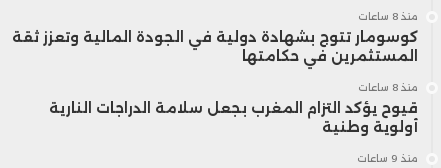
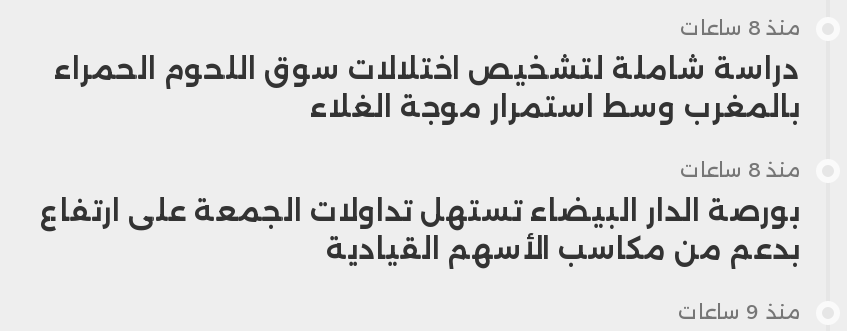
[12,28,418,65] كوسومار تتوج بشهادة دولية في الجودة المالية وتعزز ثقة | المستثمرين في حكامتها -> [54,50,800,124] دراسة شاملة لتشخيص اختلالات سوق اللحوم الحمراء | بالمغرب وسط استمرار موجة الغلاء
[49,99,418,136] قيوح يؤكد التزام المغرب بجعل سلامة الدراجات النارية | أولوية وطنية -> [40,192,800,266] بورصة الدار البيضاء تستهل تداولات الجمعة على ارتفاع | بدعم من مكاسب الأسهم القيادية

